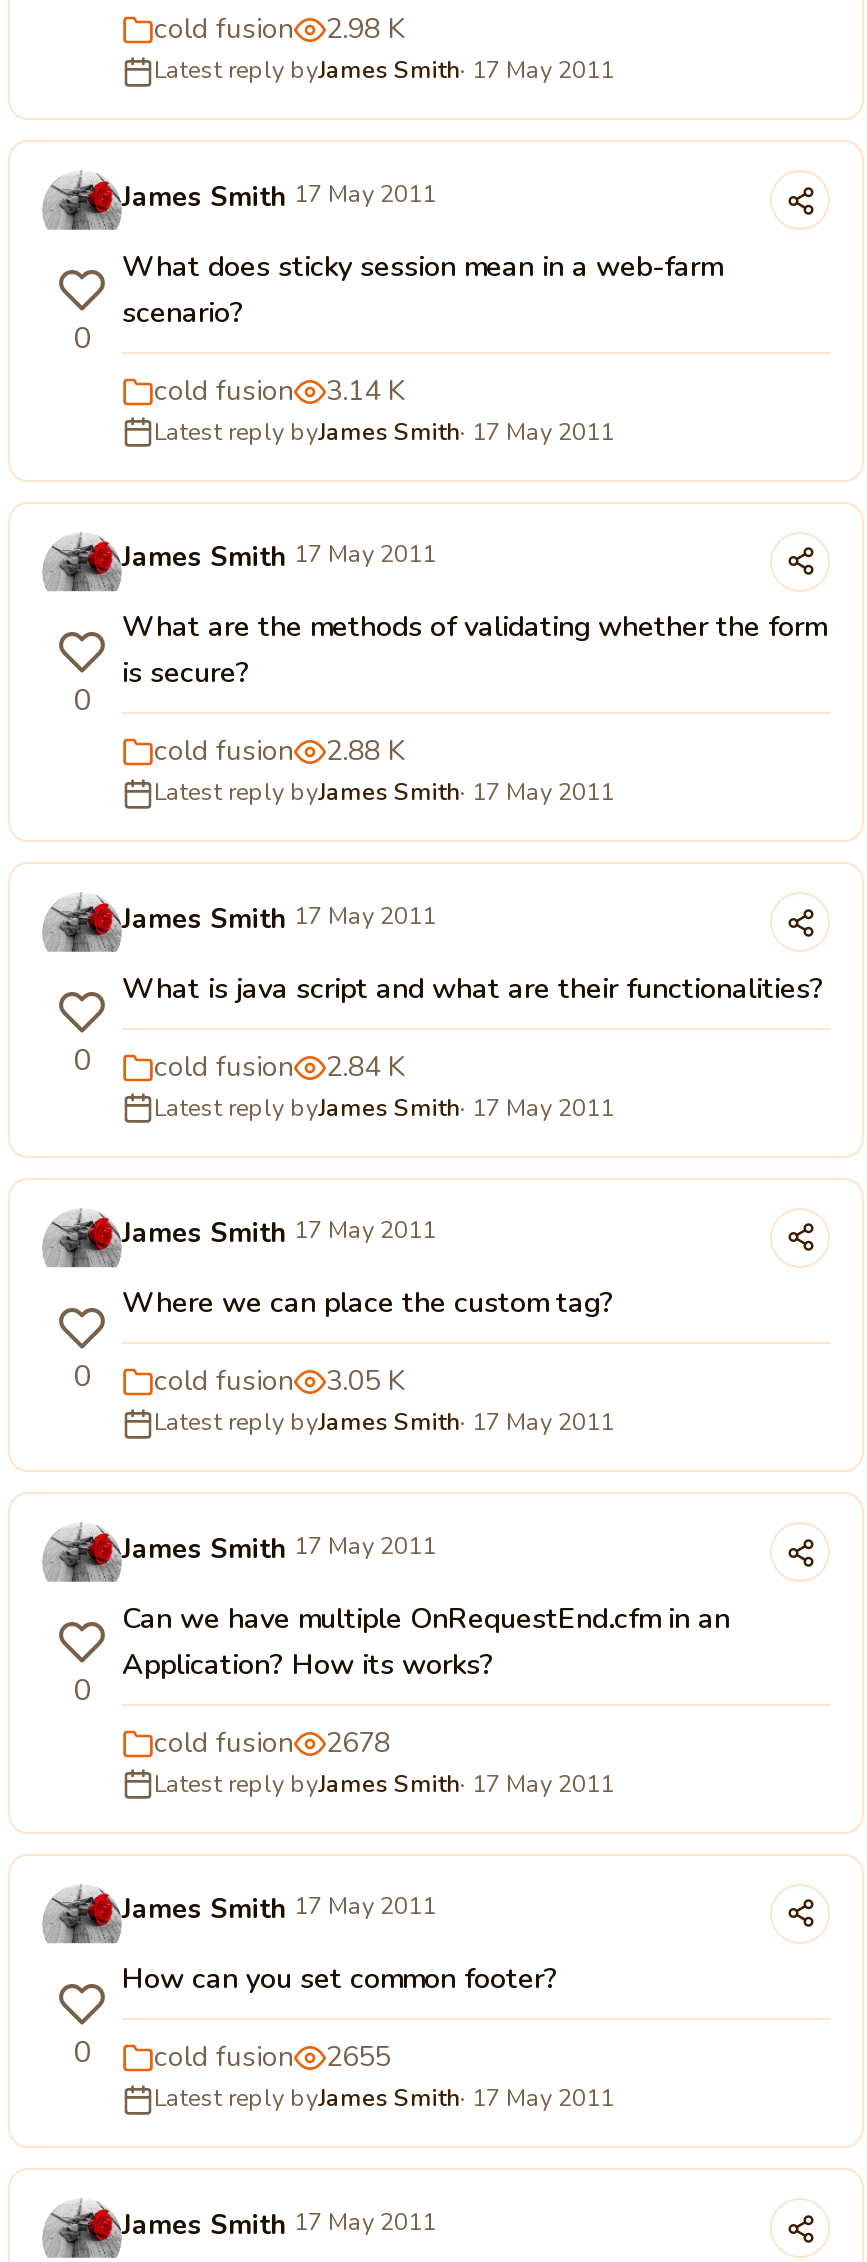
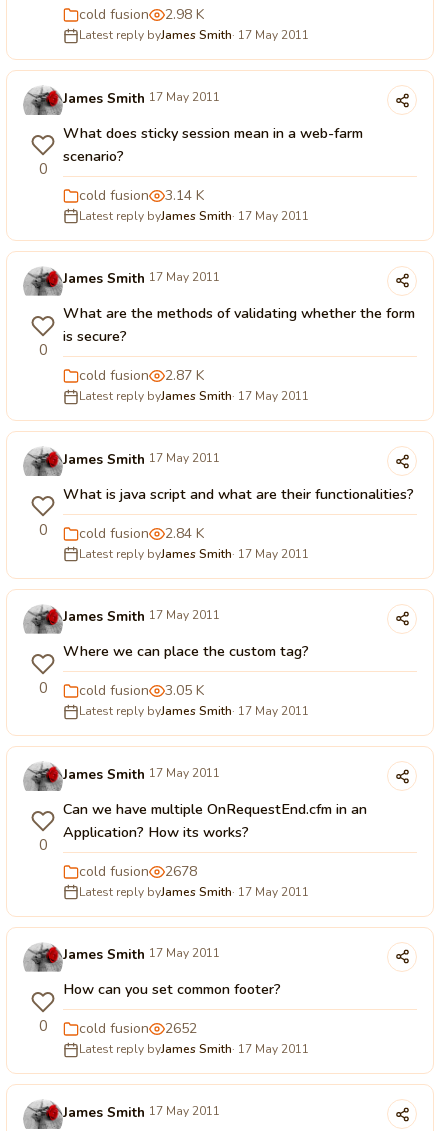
[154,732,404,770] cold fusion 2.88 K -> [79,366,204,385] cold fusion 2.87 K
[73,2031,390,2076] 0 cold fusion 2655 -> [38,1015,197,1038] 0 cold fusion 2652

